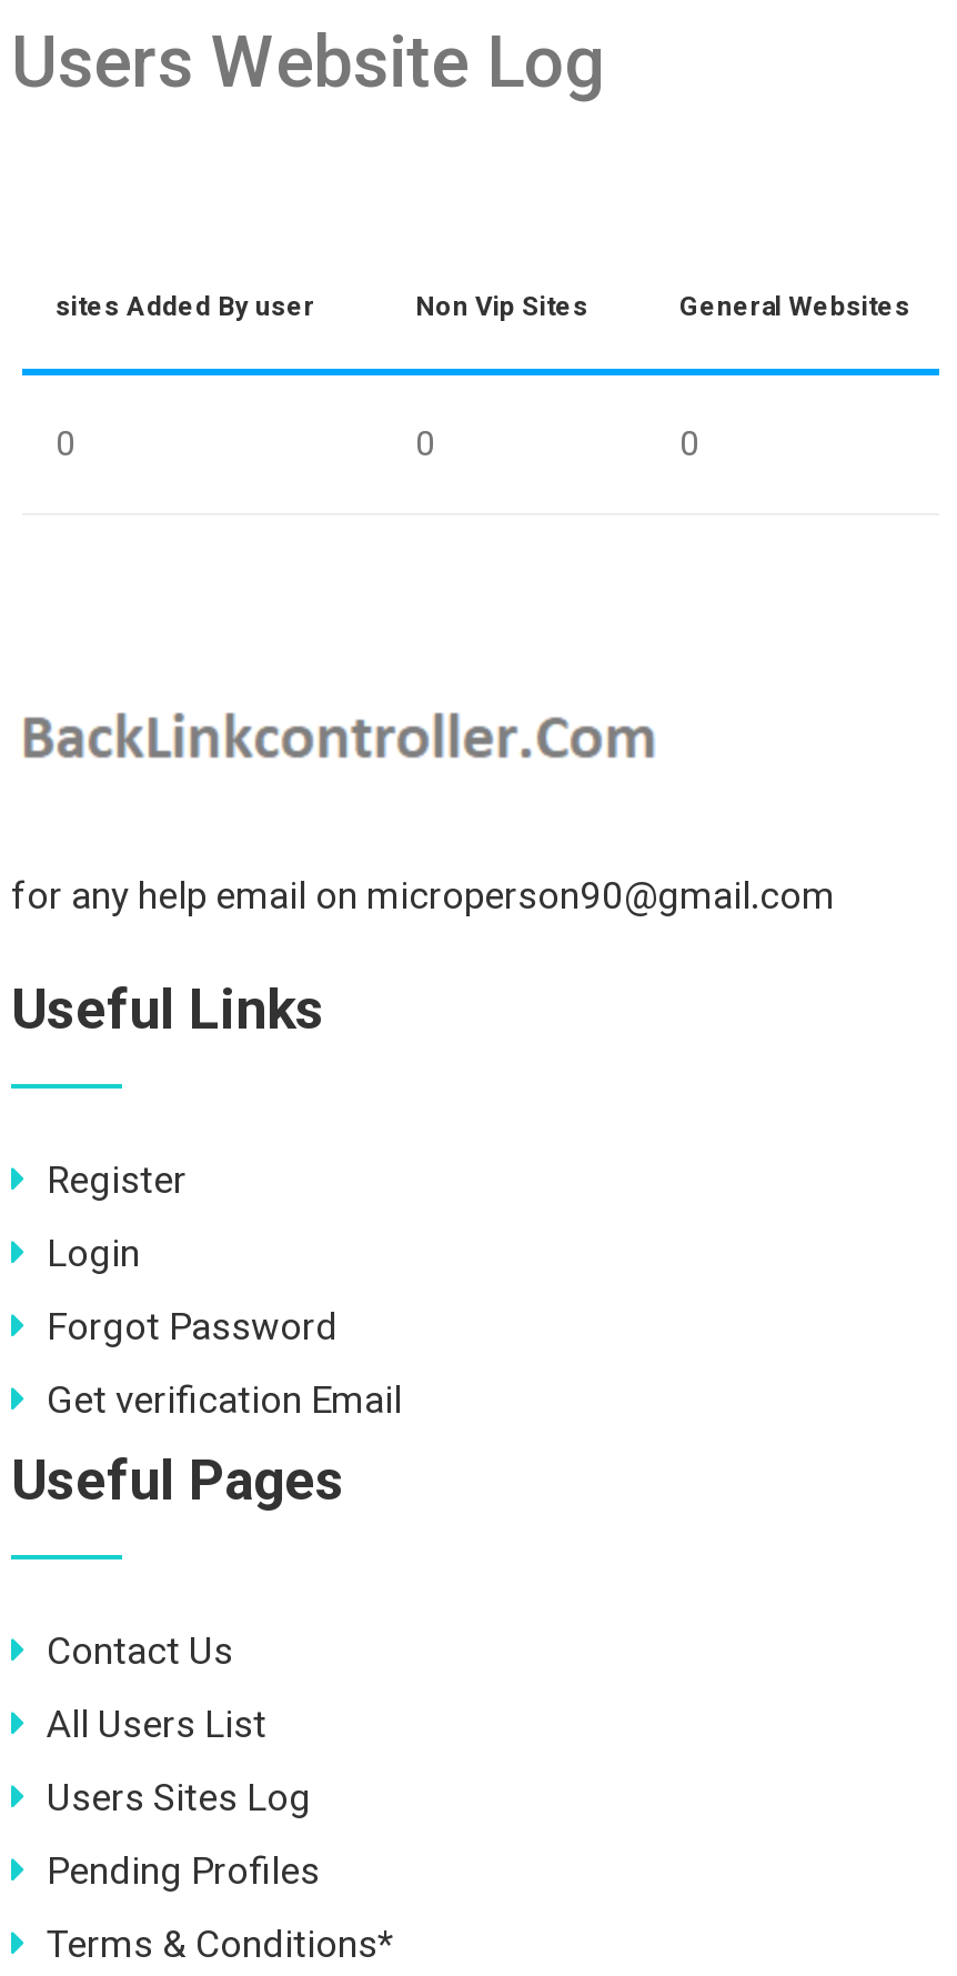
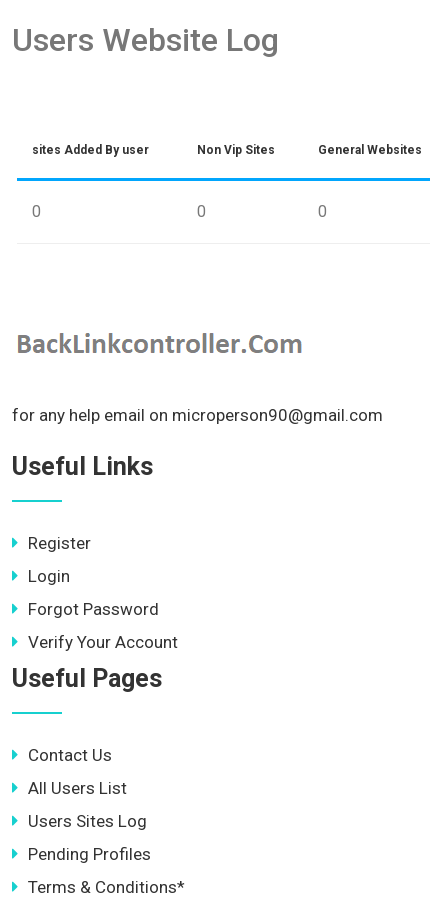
[47,1377,402,1422] Get verification Email -> [28,632,178,652] Verify Your Account

